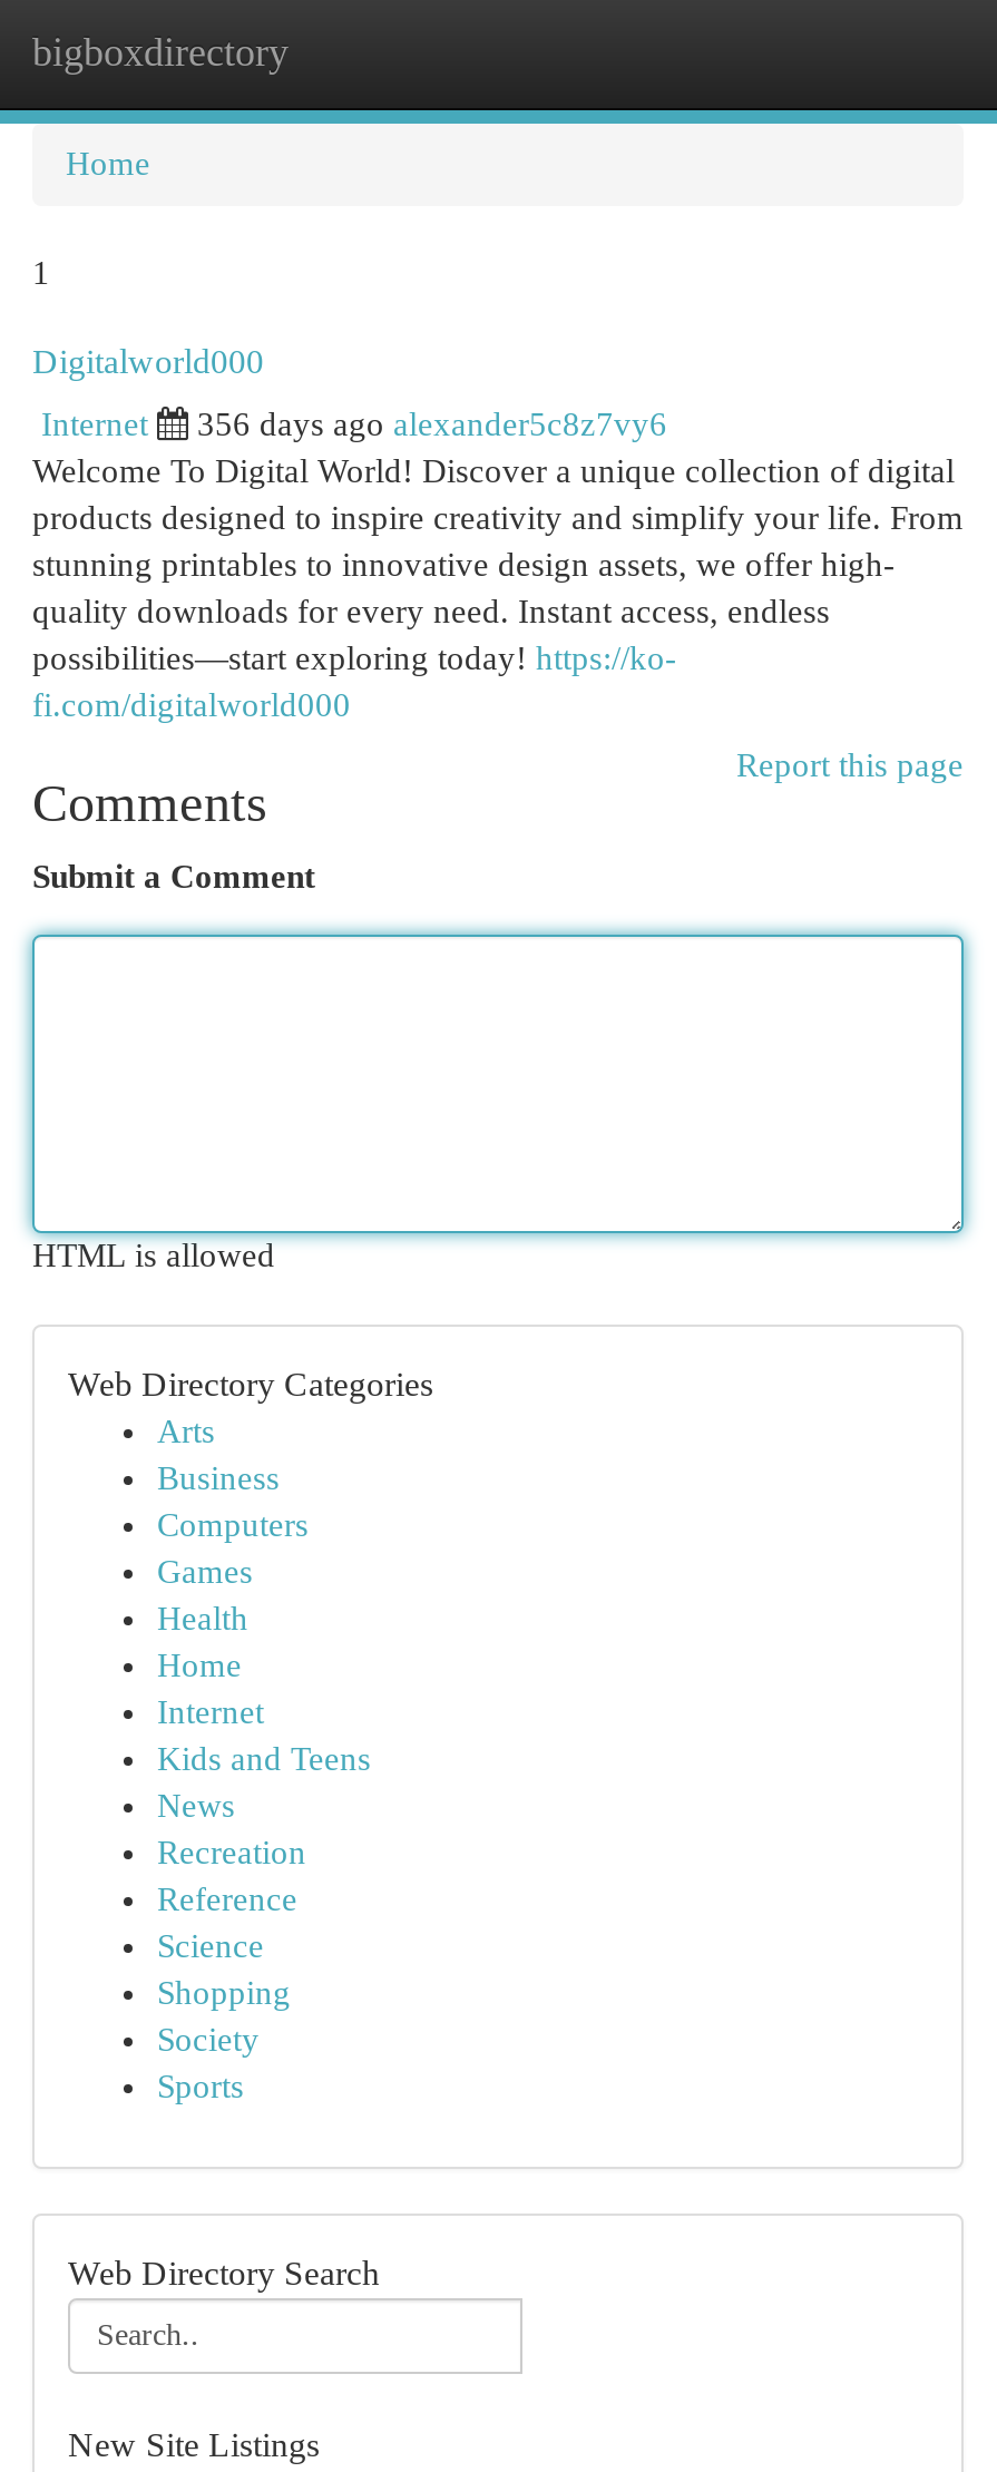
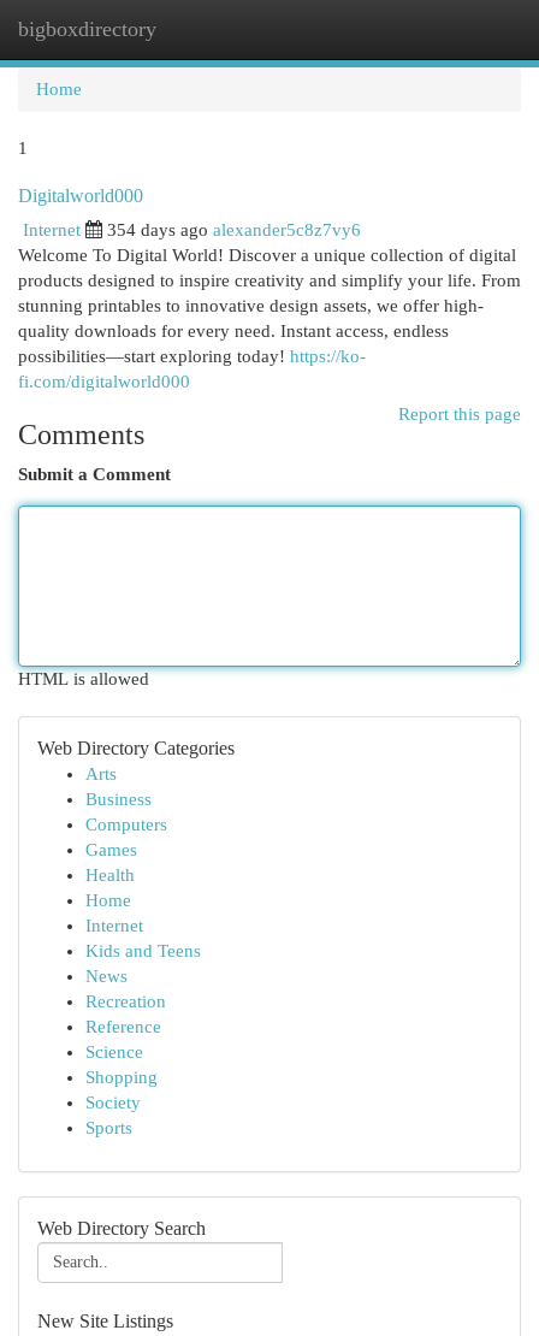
[197,407,667,442] 356 days ago alexander5c8z7vy6 -> [107,220,361,240] 354 days ago alexander5c8z7vy6

